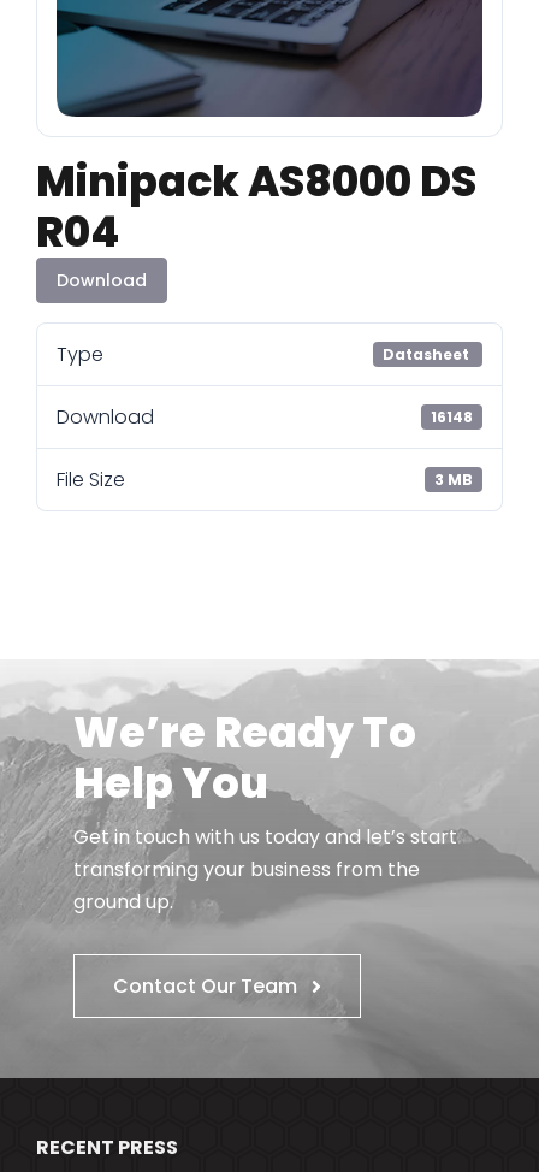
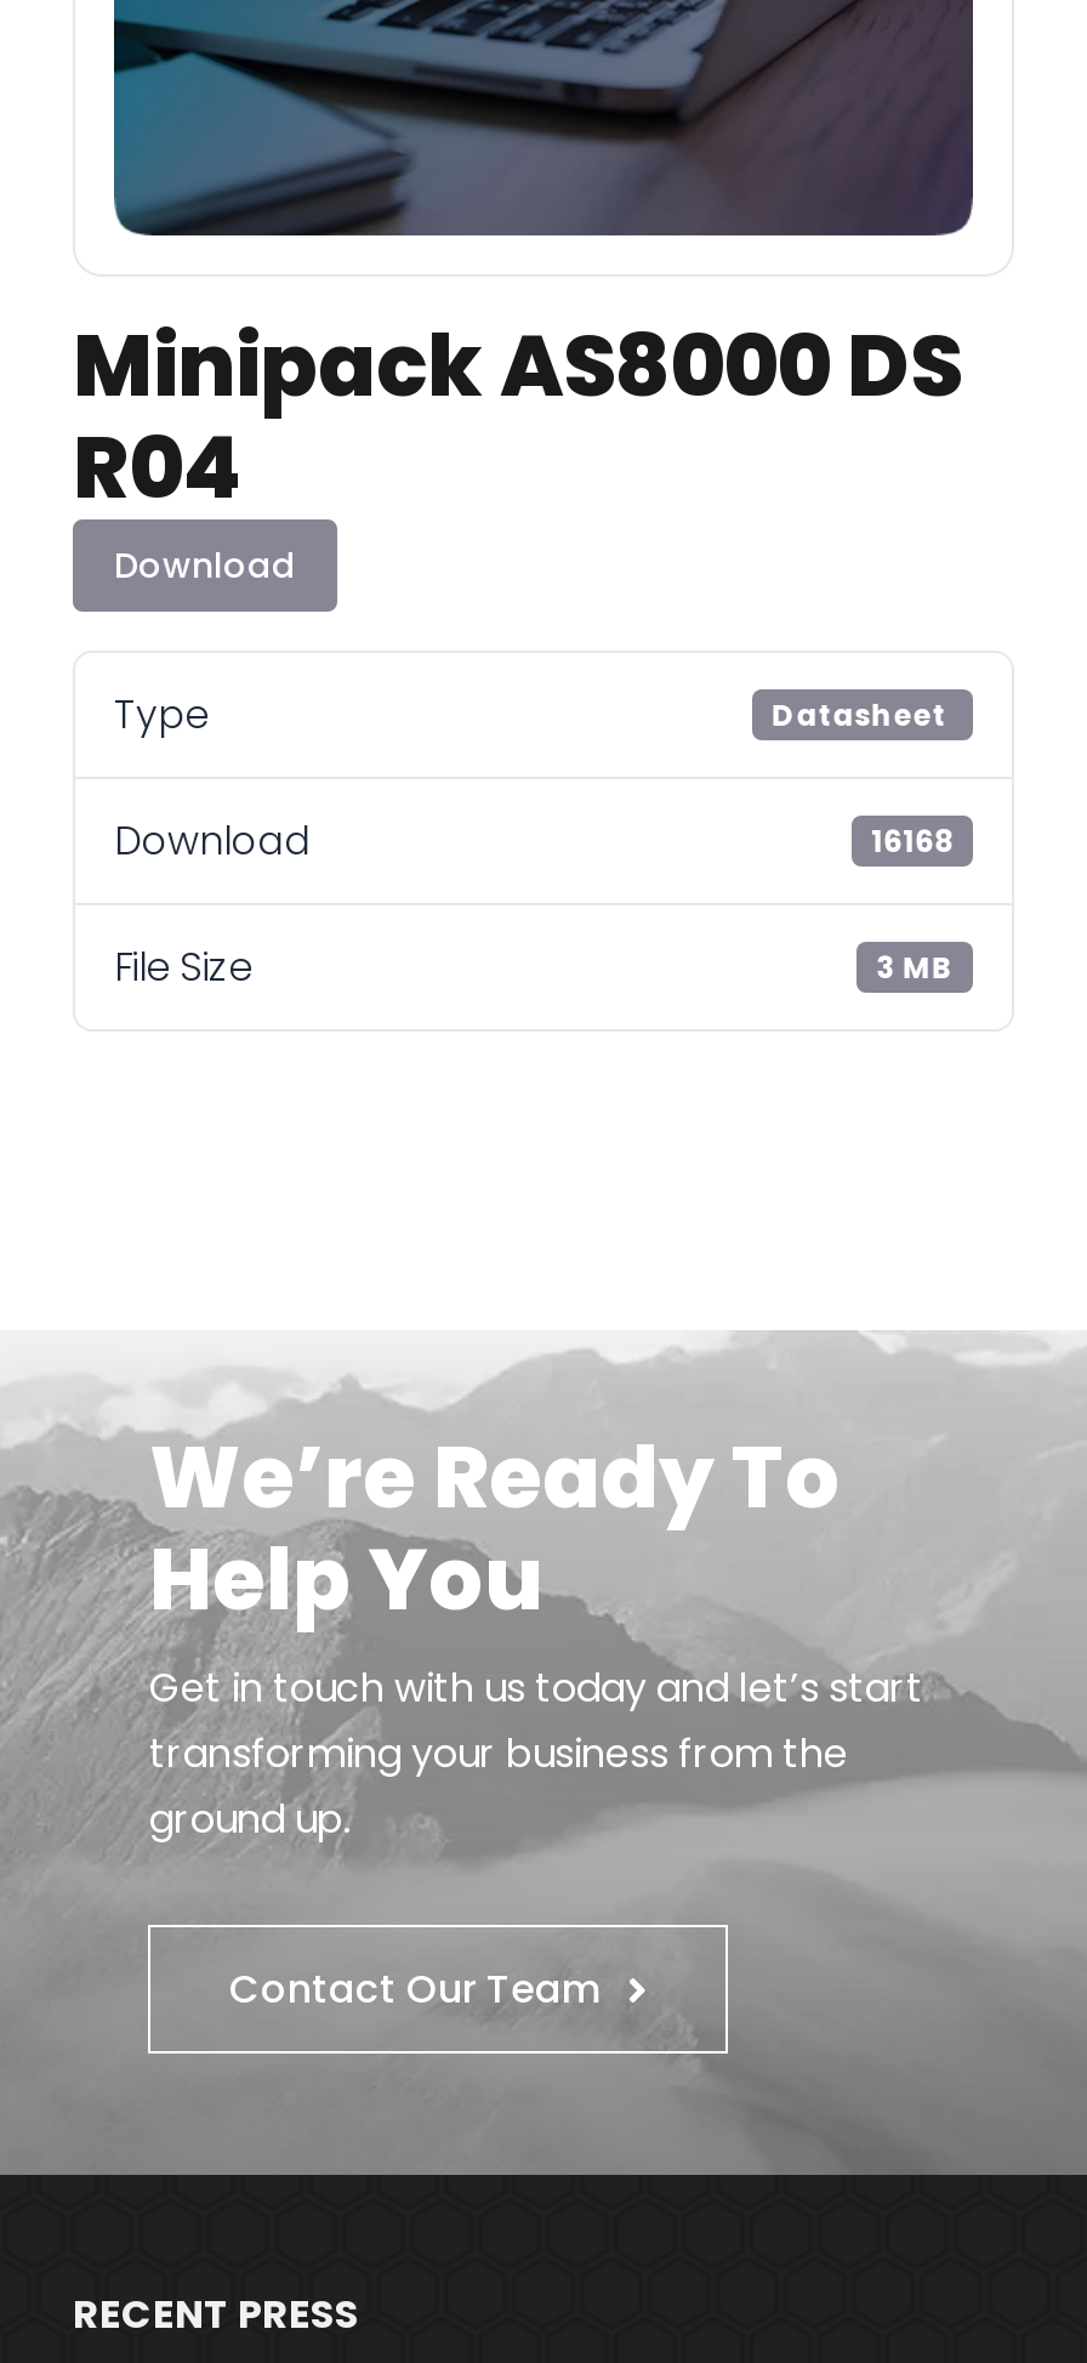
[431,406,473,427] 16148 -> [872,819,954,860] 16168

